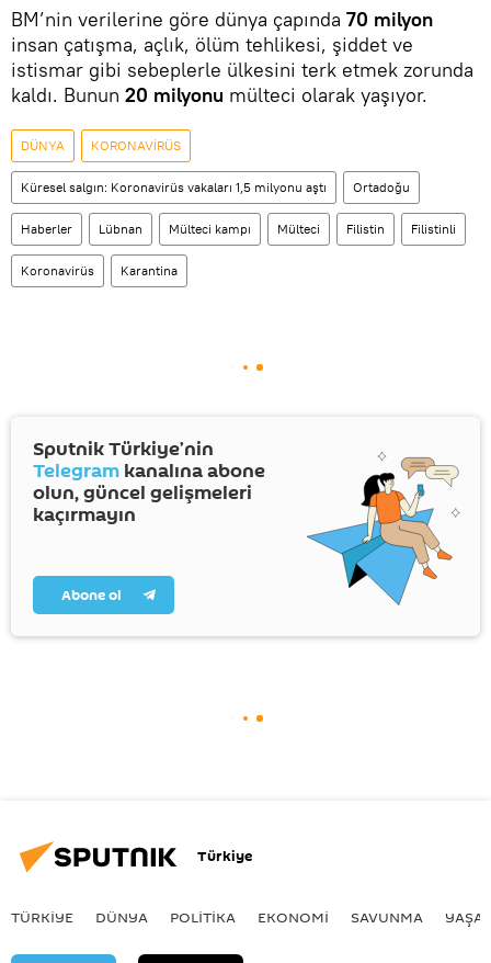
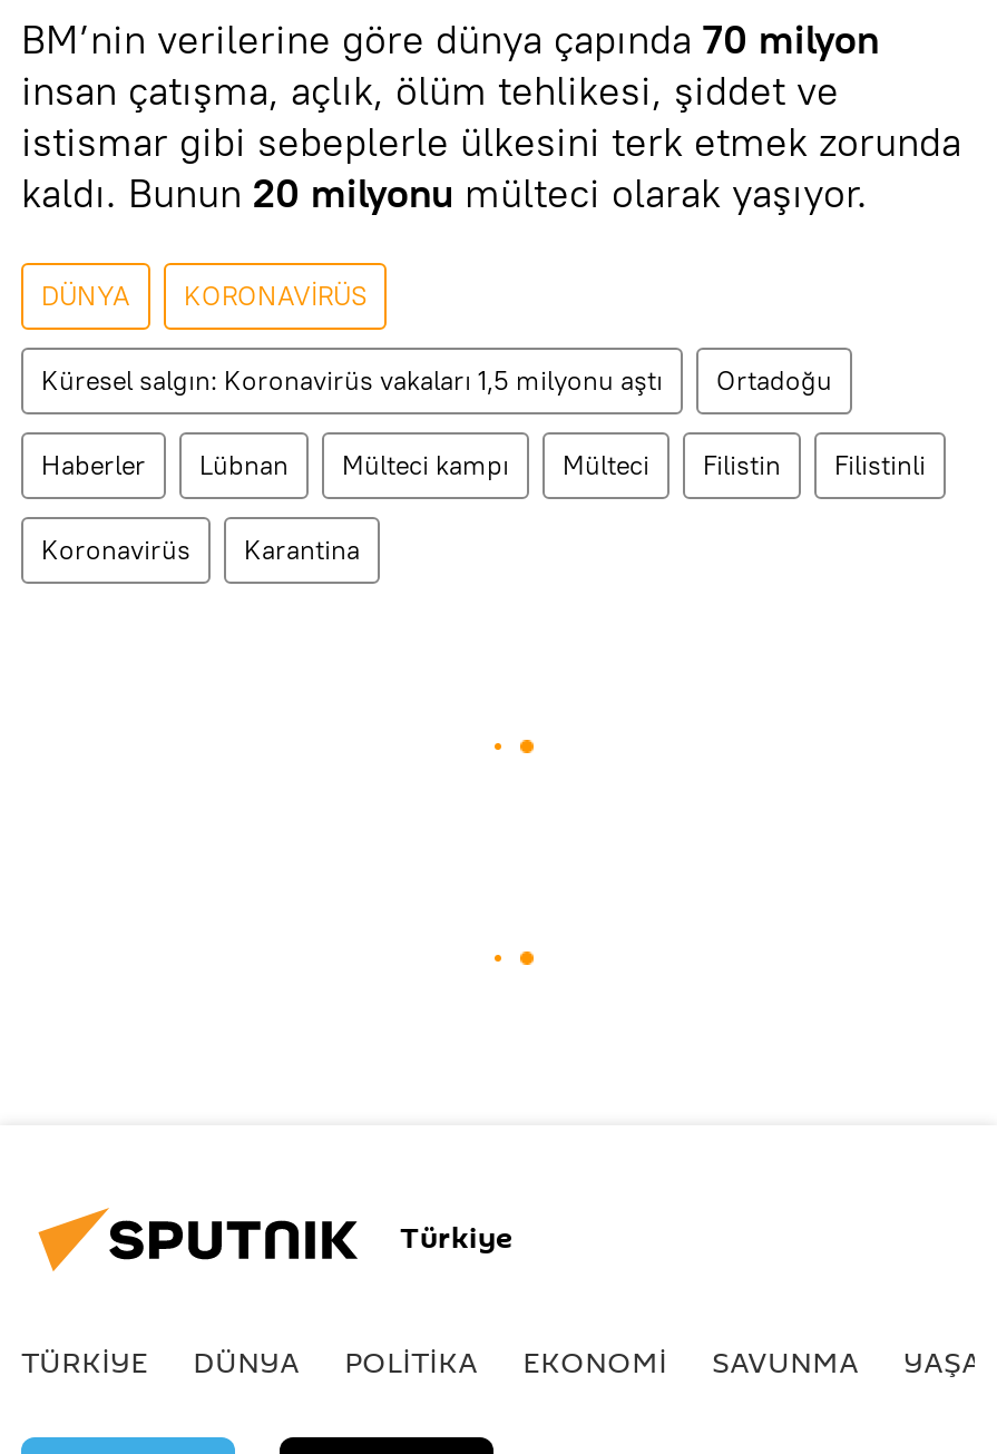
[33,435,460,607] [image] | Sputnik Türkiye’nin | Telegram kanalına abone | olun, güncel gelişmeleri | kaçırmayın | Abone ol -> none

